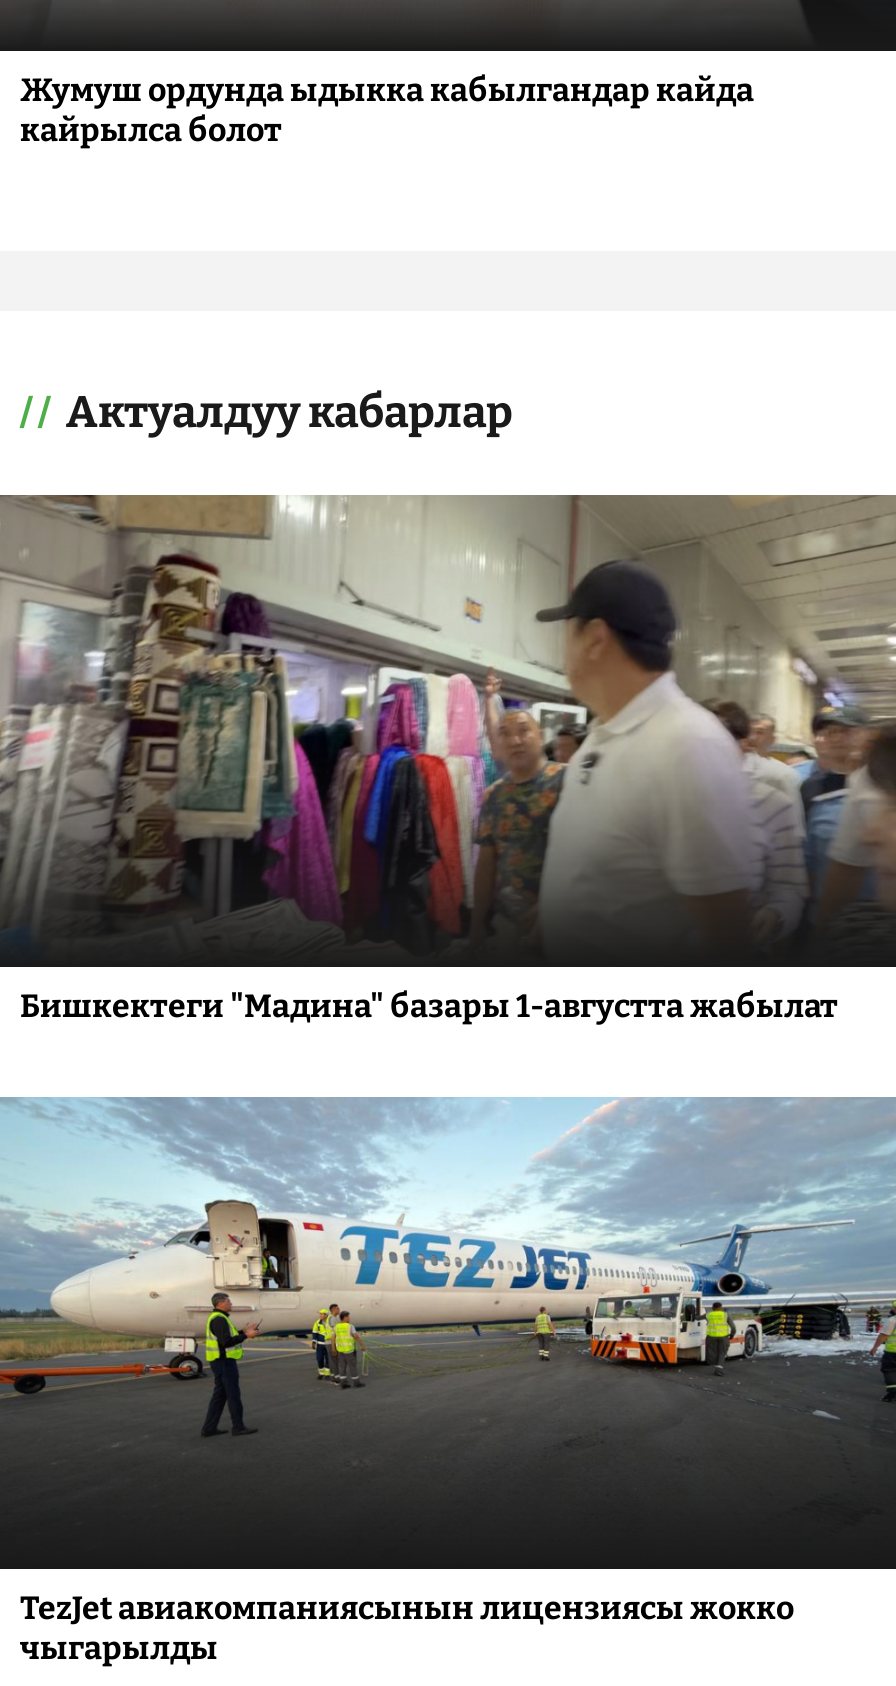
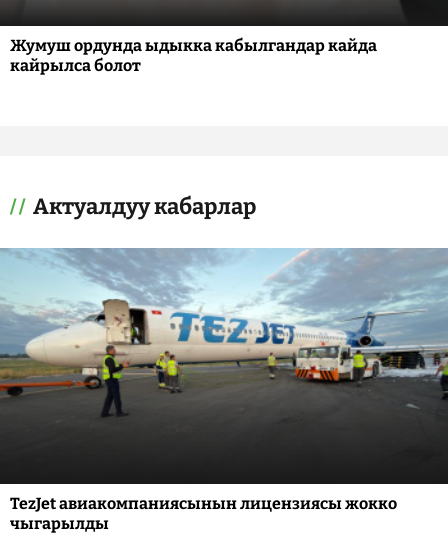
[6,492,890,1026] [image] | Бишкектеги "Мадина" базары 1-августта жабылат -> none

